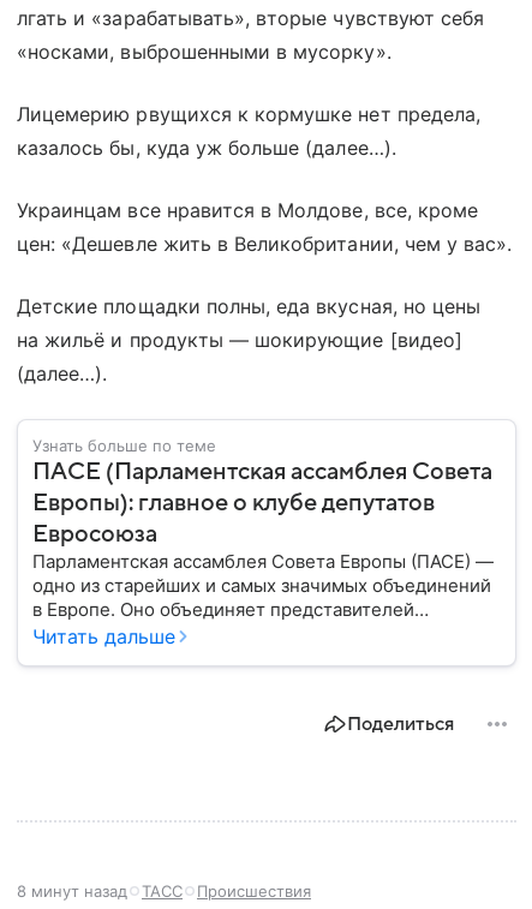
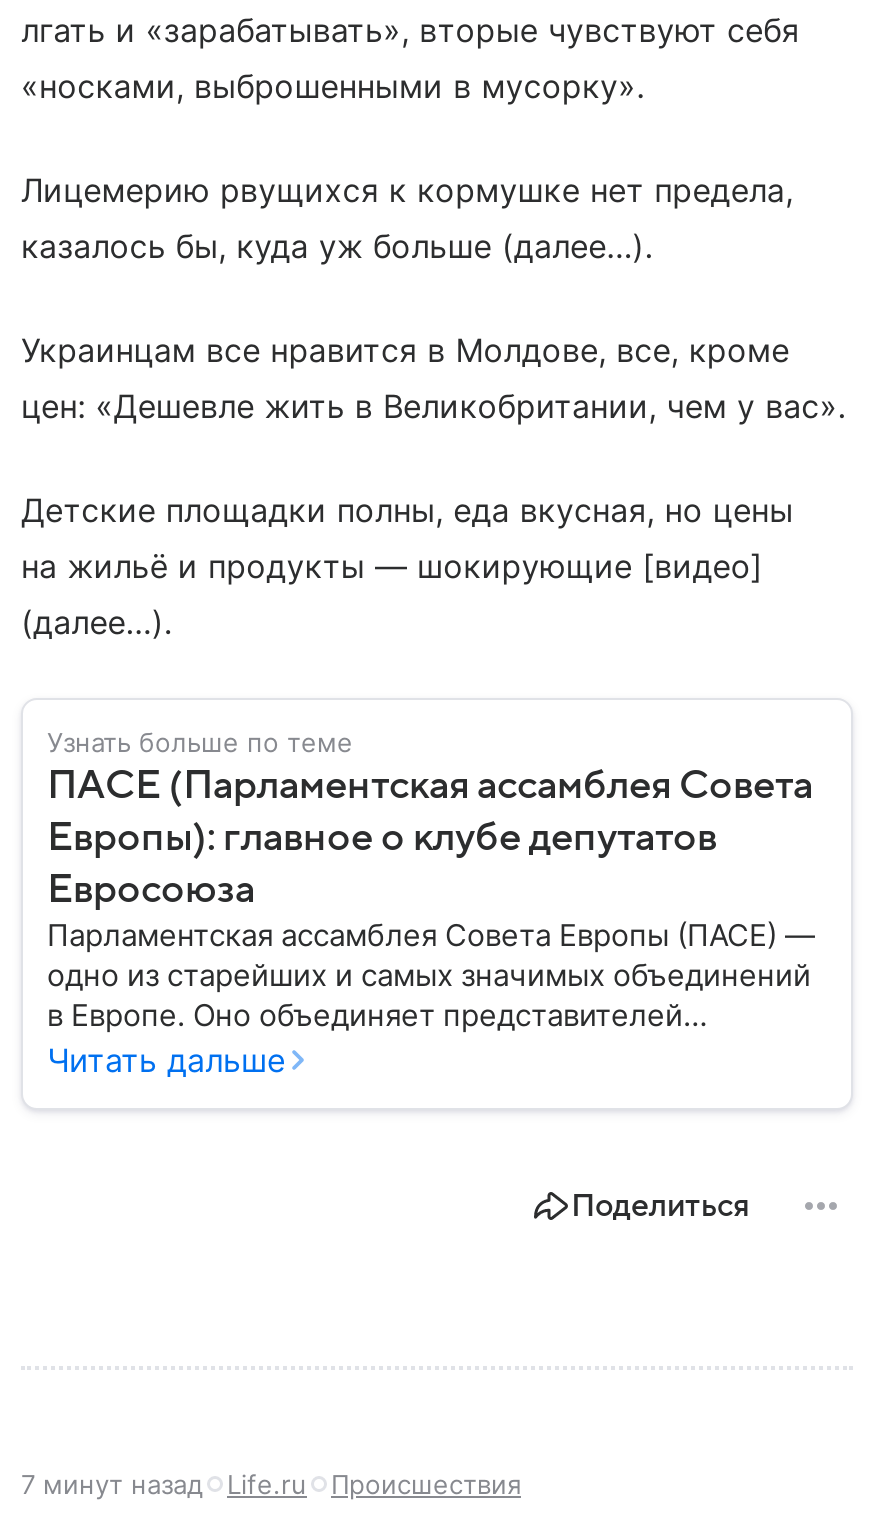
[17,881,183,900] 8 минут назад | ТАСС -> [21,1467,307,1499] 7 минут назад | Life.ru

